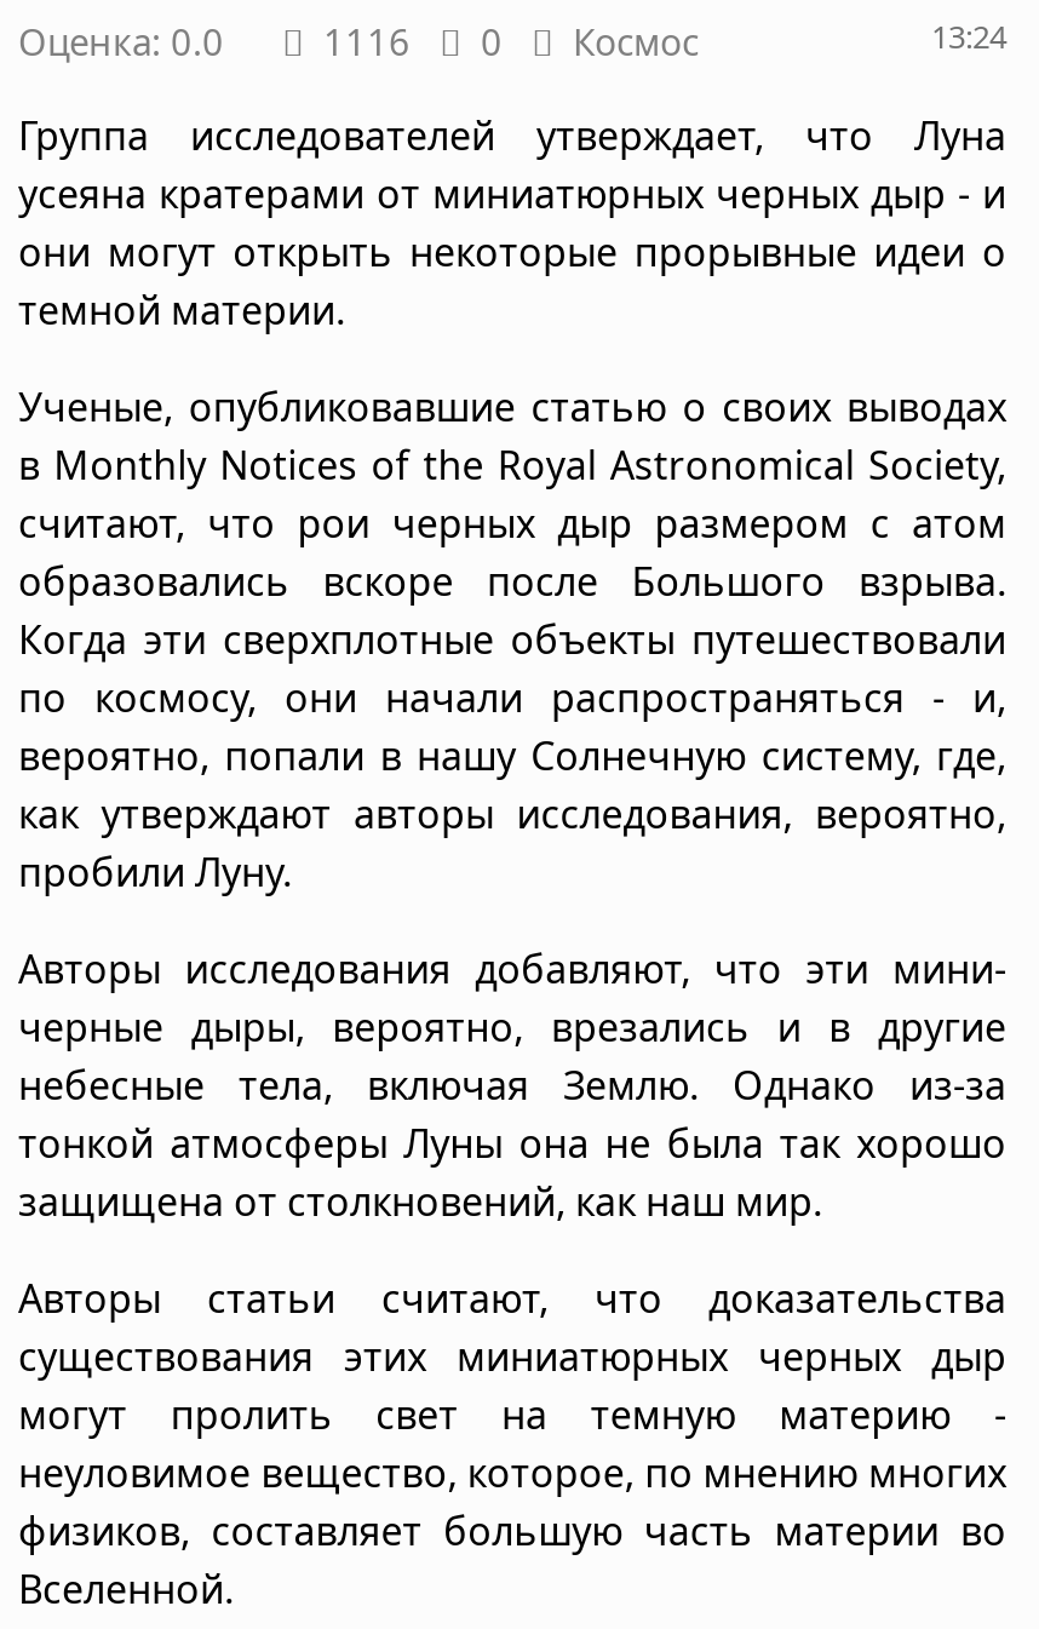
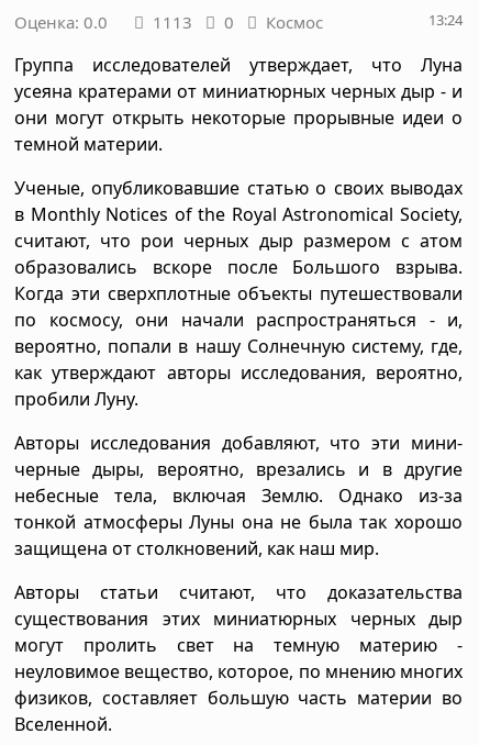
[18,16,699,65] Оценка: 0.0 1116 0 Космос -> [14,11,323,33] Оценка: 0.0 1113 0 Космос

